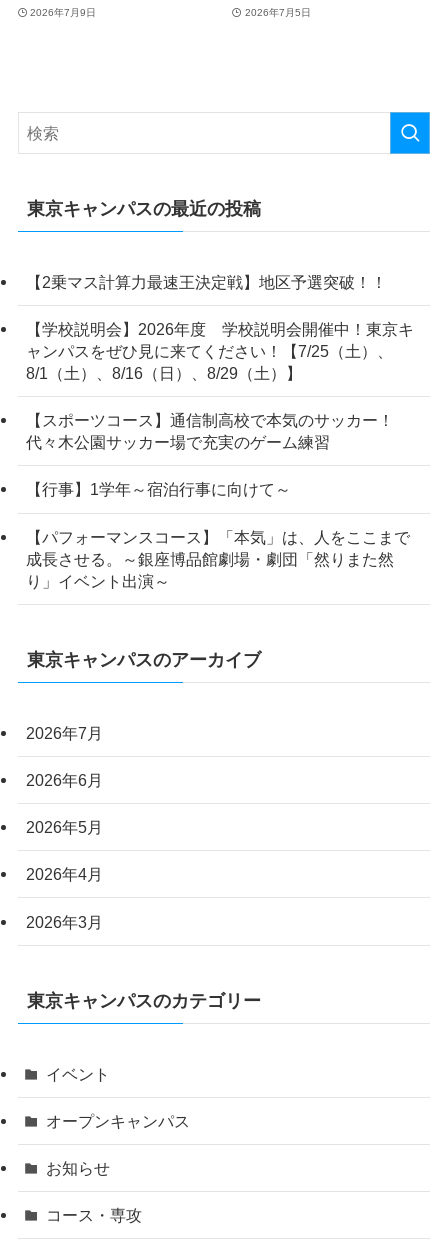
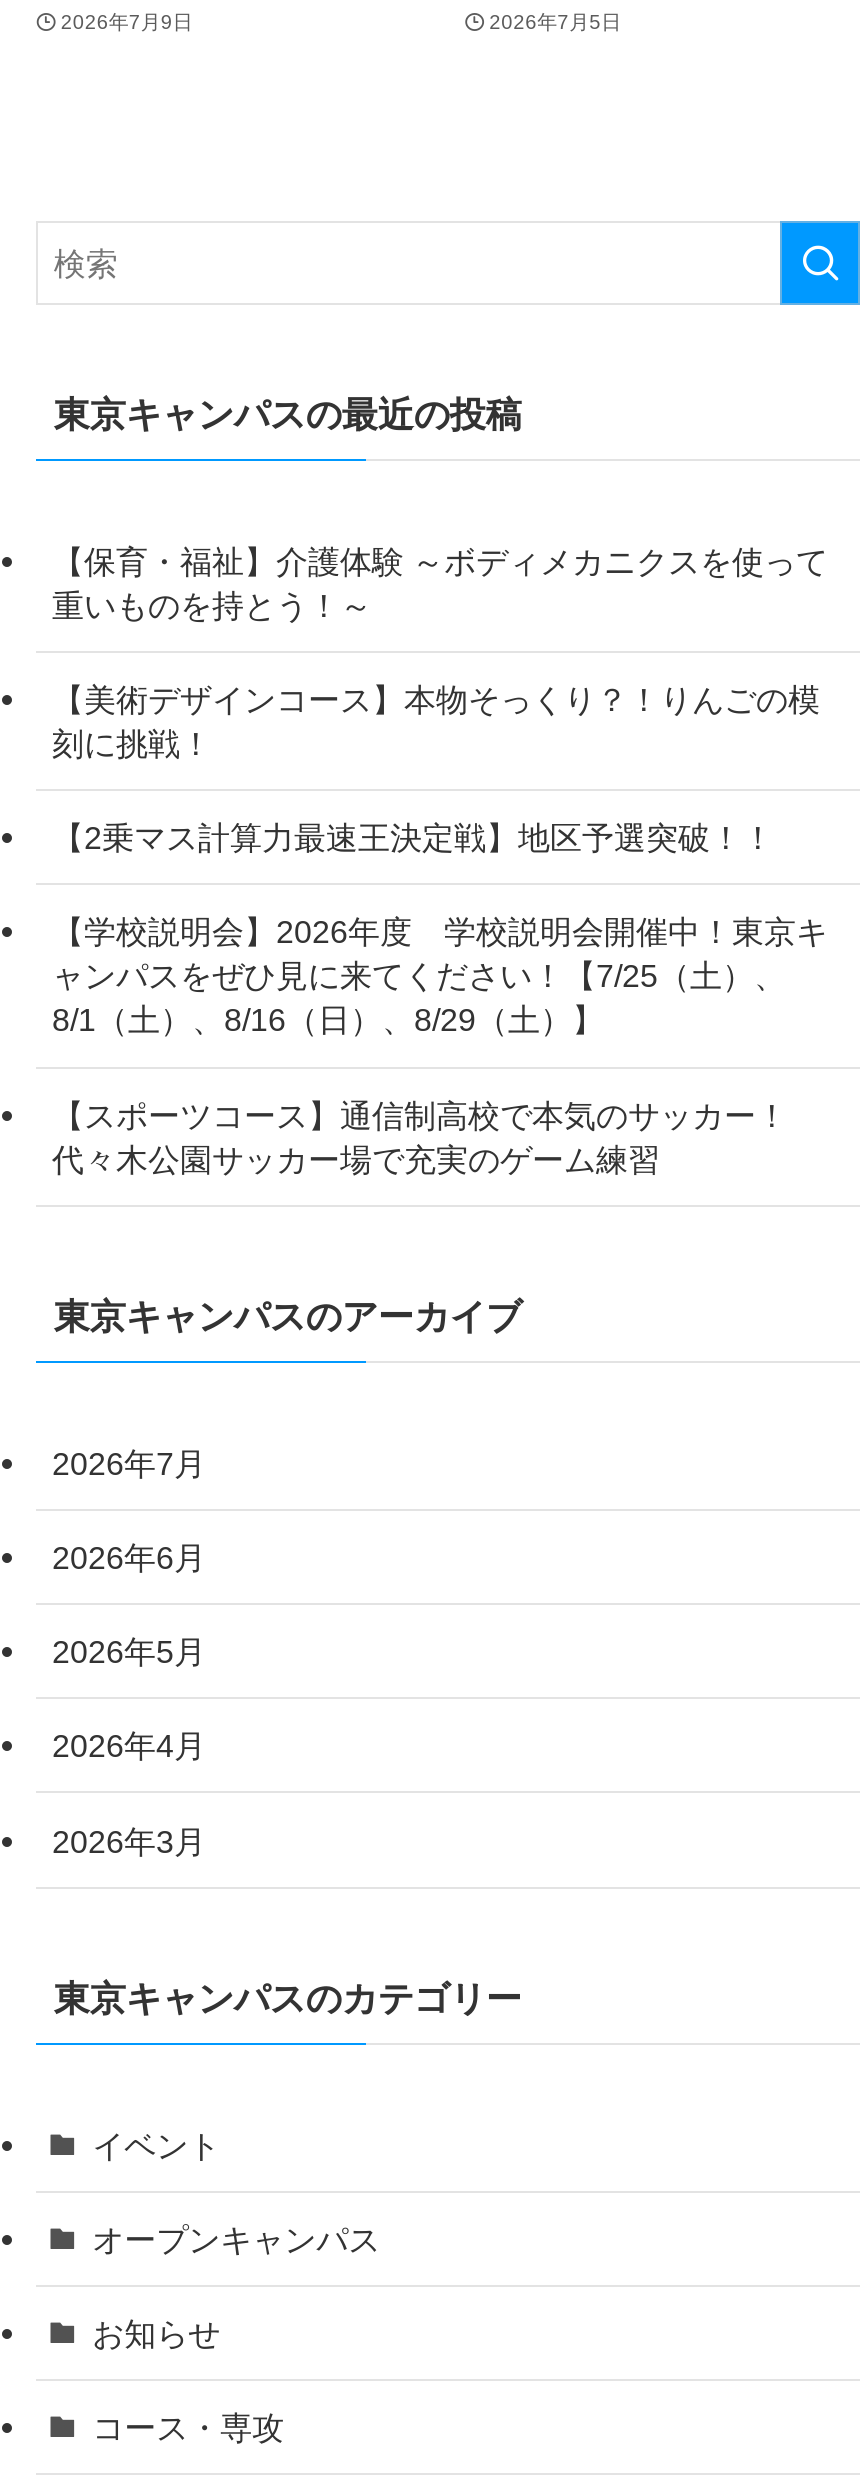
none -> [52,543,828,761] 【保育・福祉】介護体験 ～ボディメカニクスを使って | 重いものを持とう！～ | 【美術デザインコース】本物そっくり？！りんごの模 | 刻に挑戦！
moved [26,273,414,451] -> [52,819,828,1176]: 【2乗マス計算力最速王決定戦】地区予選突破！！ | 【学校説明会】2026年度 学校説明会開催中！東京キ | ャンパスをぜひ見に来てください！【7/25（土）、 | 8/1（土）、8/16（日）、8/29（土）】 | 【スポーツコース】通信制高校で本気のサッカー！ | 代々木公園サッカー場で充実のゲーム練習
[26,480,410,590] 【行事】1学年～宿泊行事に向けて～ | 【パフォーマンスコース】「本気」は、人をここまで | 成長させる。～銀座博品館劇場・劇団「然りまた然 | り」イベント出演～ -> none

